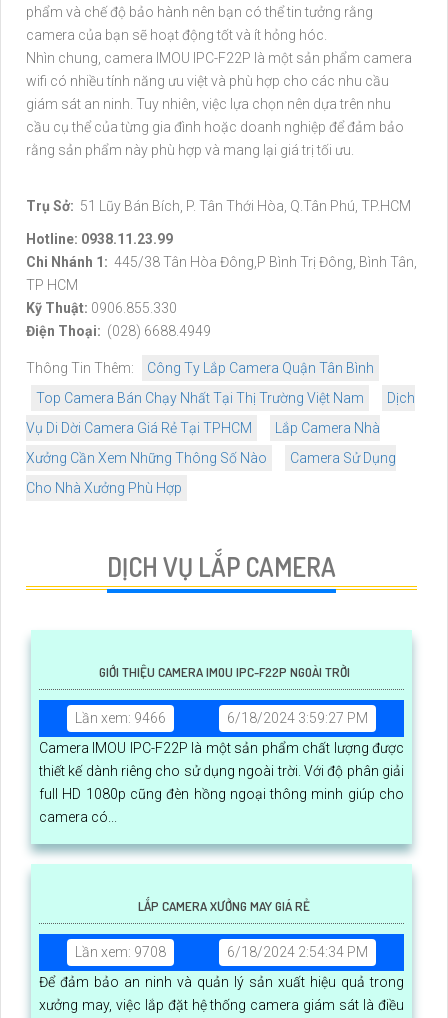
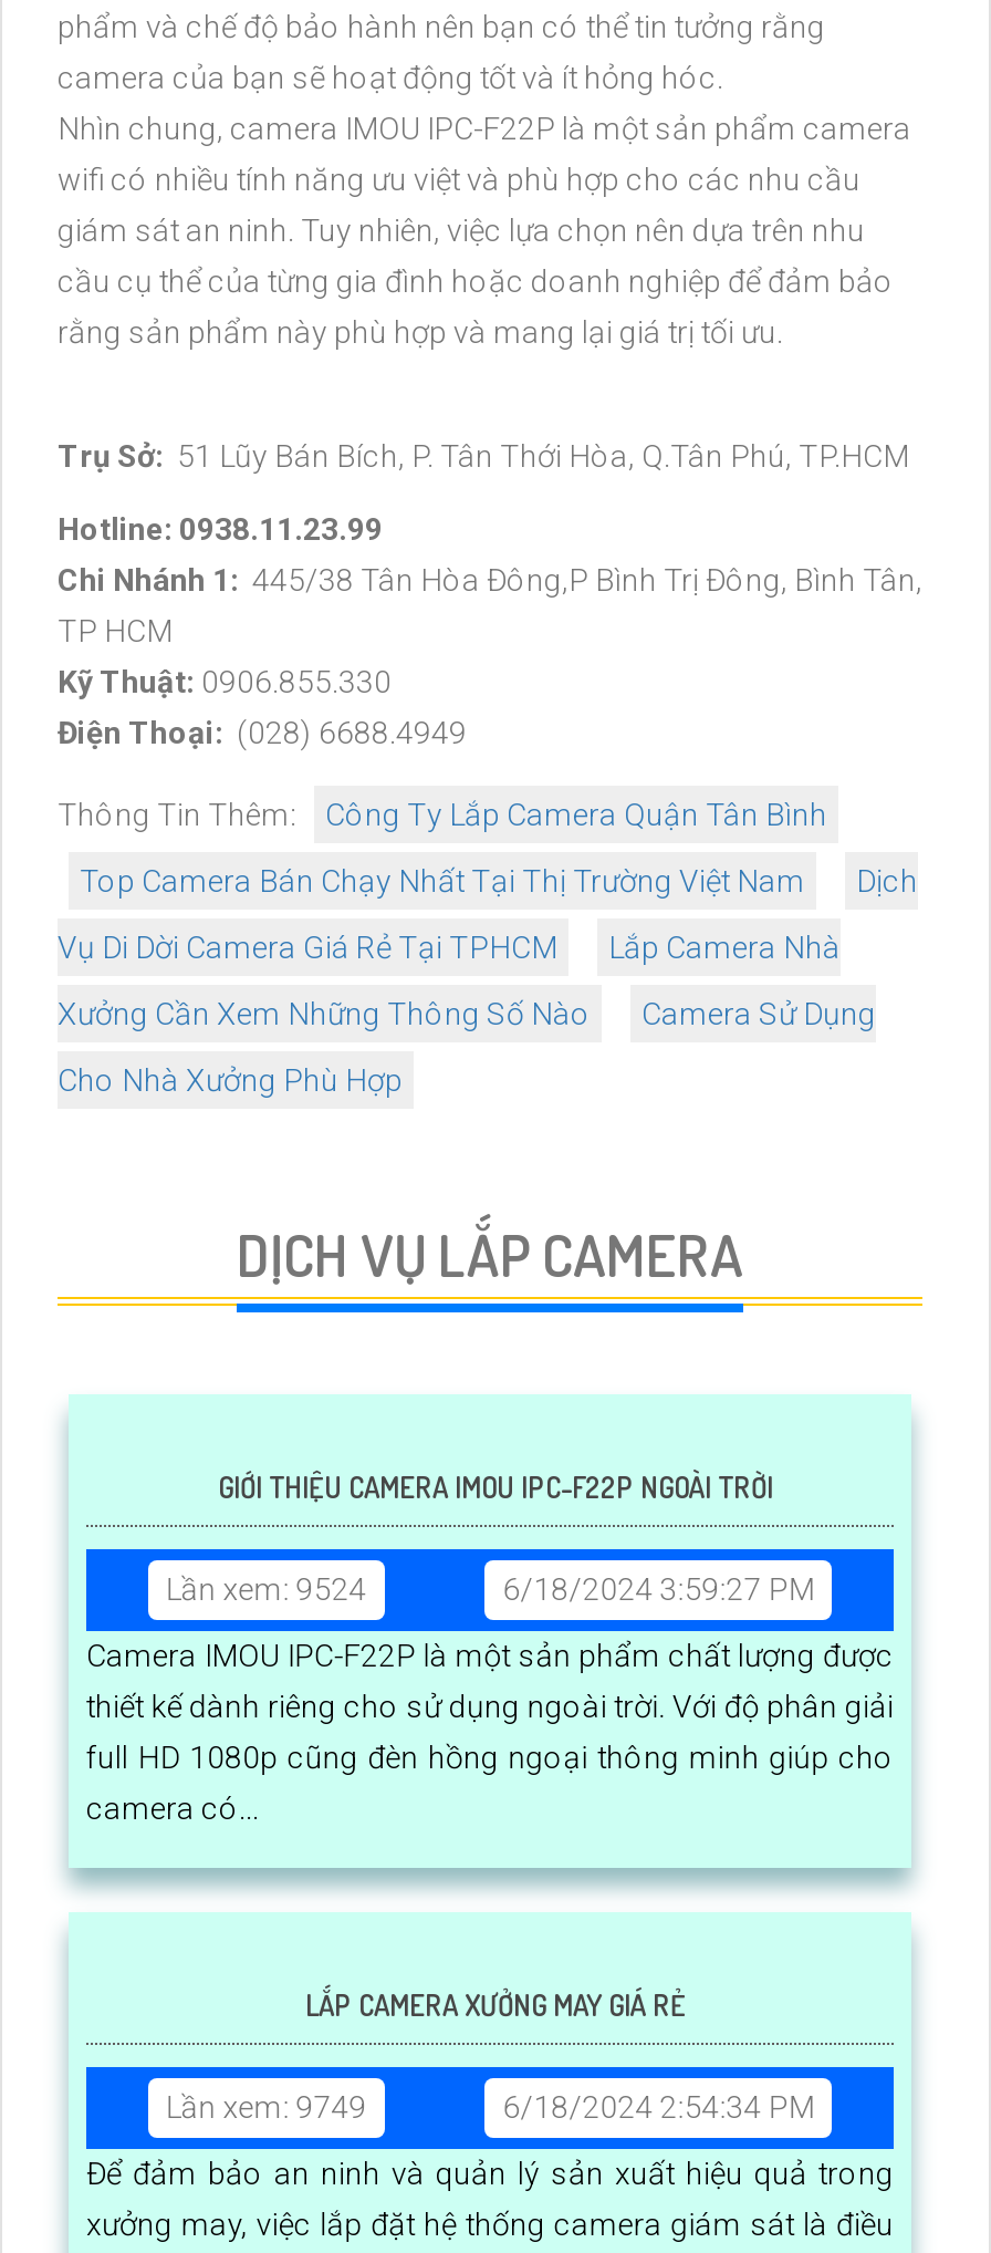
[75,710,166,726] Lần xem: 9466 -> [165,1572,367,1607] Lần xem: 9524
[75,944,166,960] Lần xem: 9708 -> [165,2090,367,2125] Lần xem: 9749

